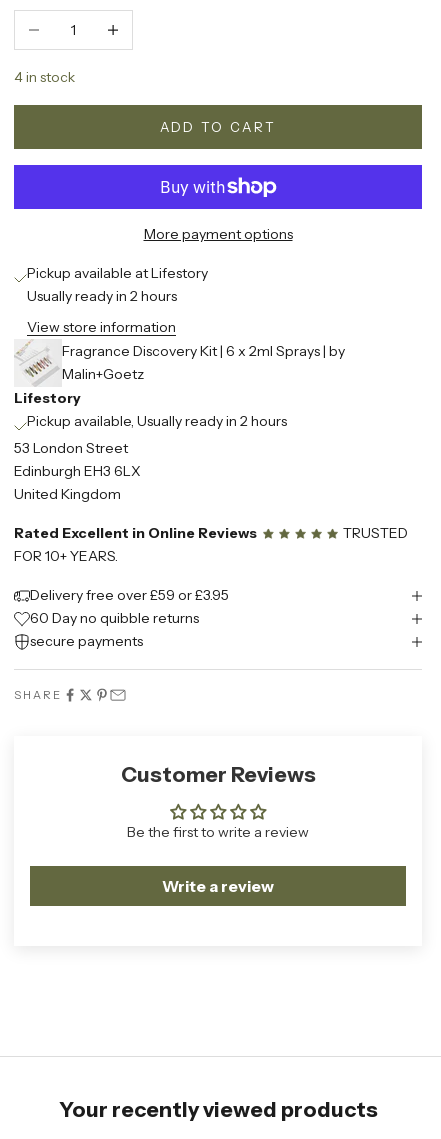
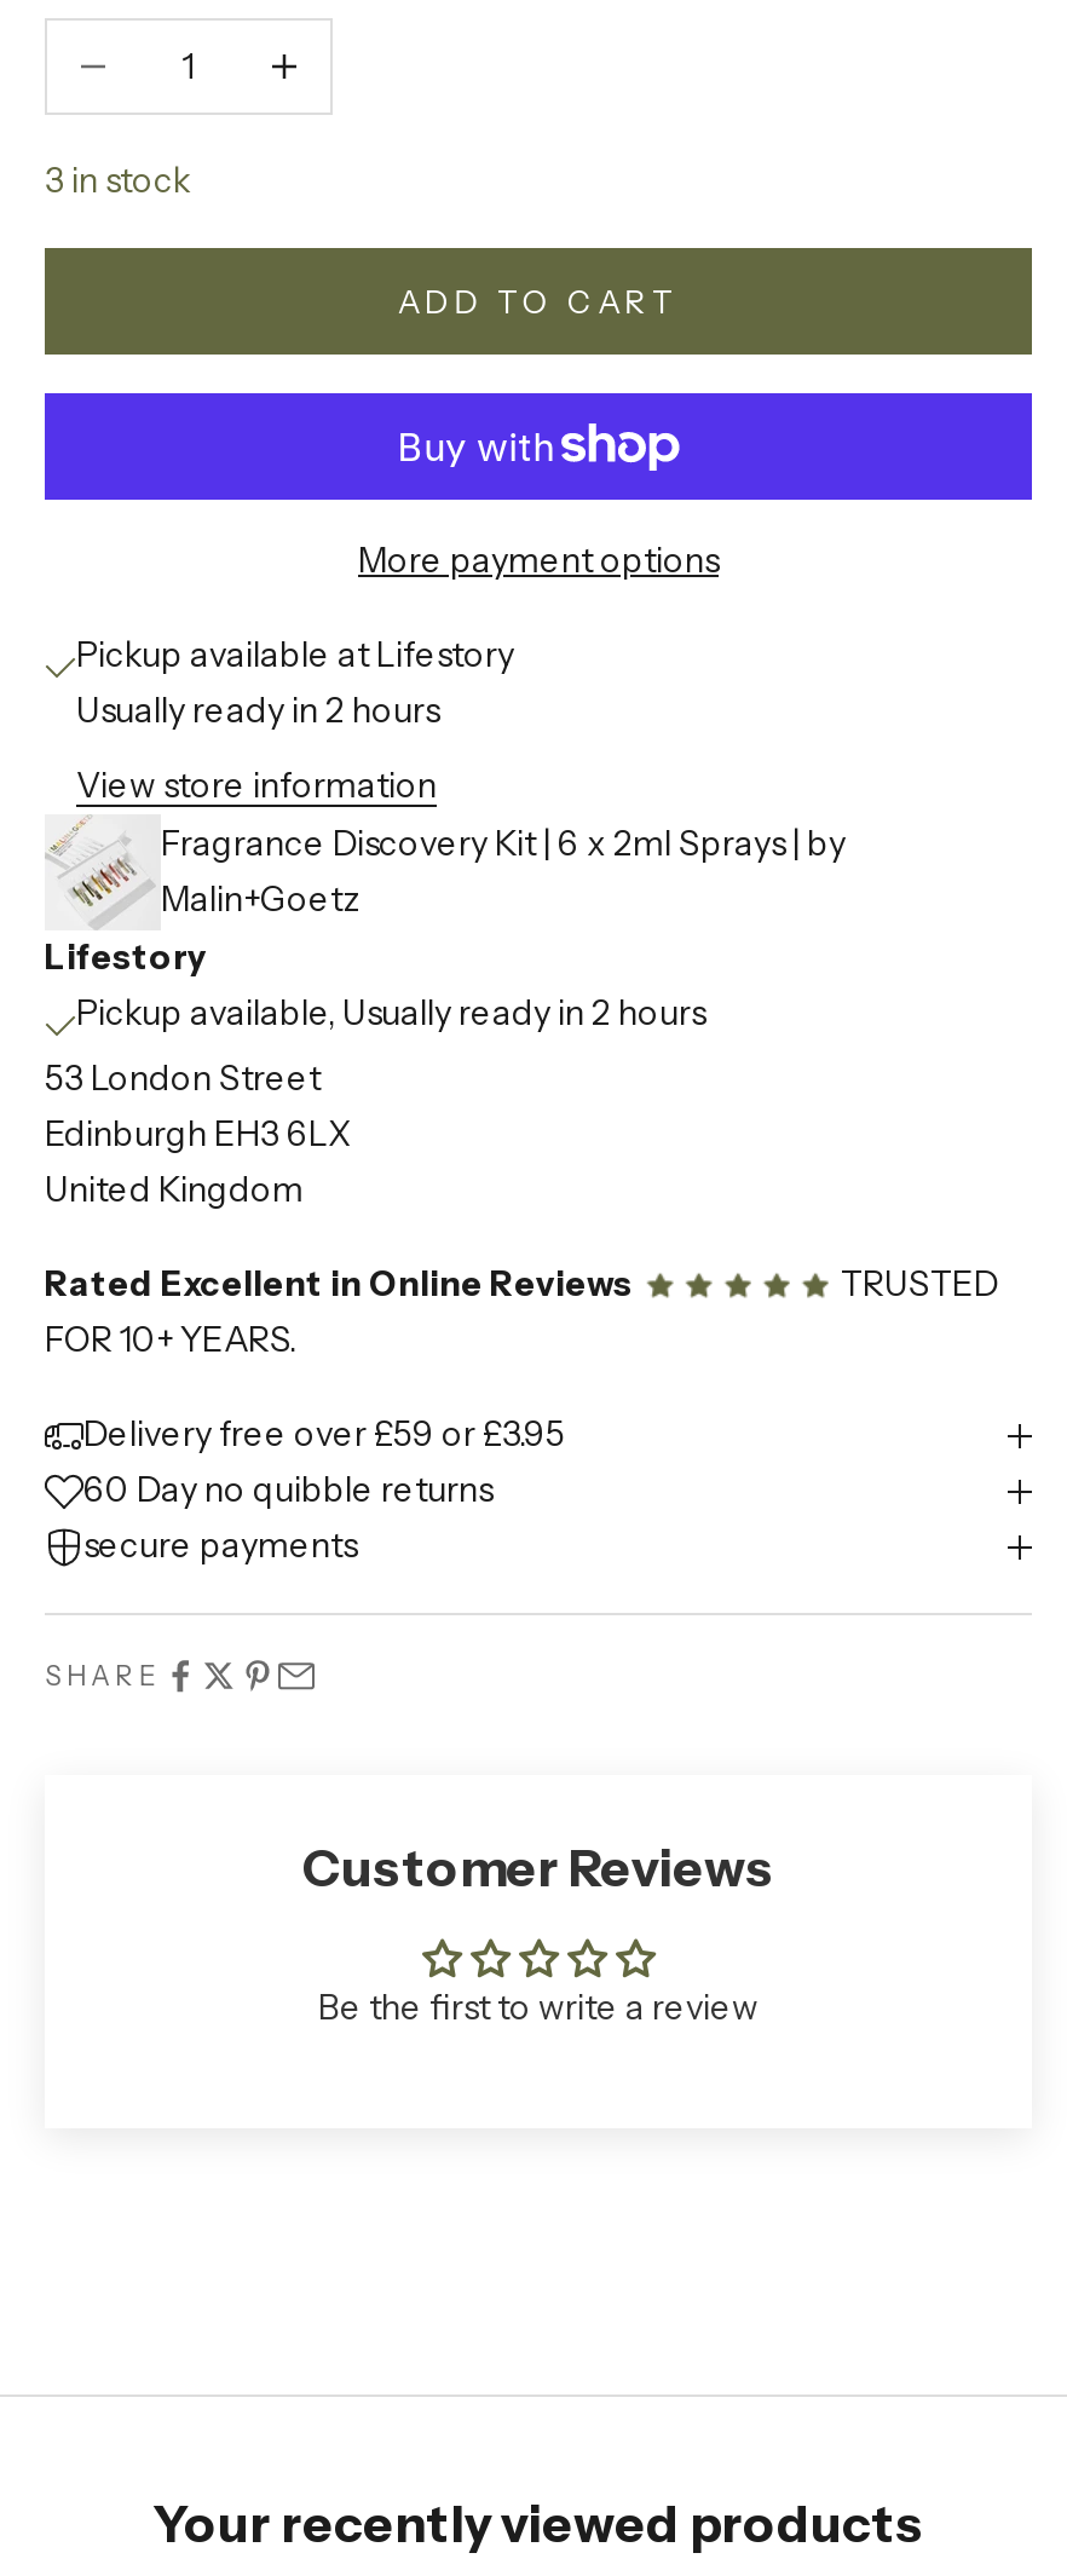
[14,68,75,86] 4 in stock -> [45,159,190,203] 3 in stock
[162,876,274,896] Write a review -> none

